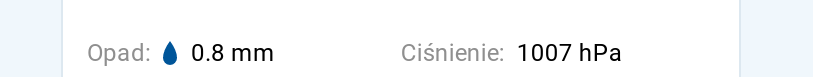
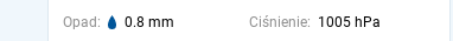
[401,39,623,67] Ciśnienie: 1007 hPa -> [249,14,381,30] Ciśnienie: 1005 hPa

